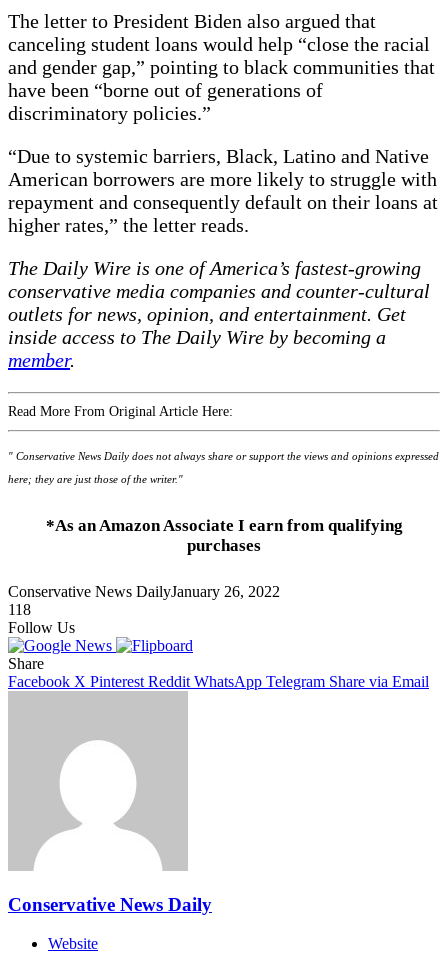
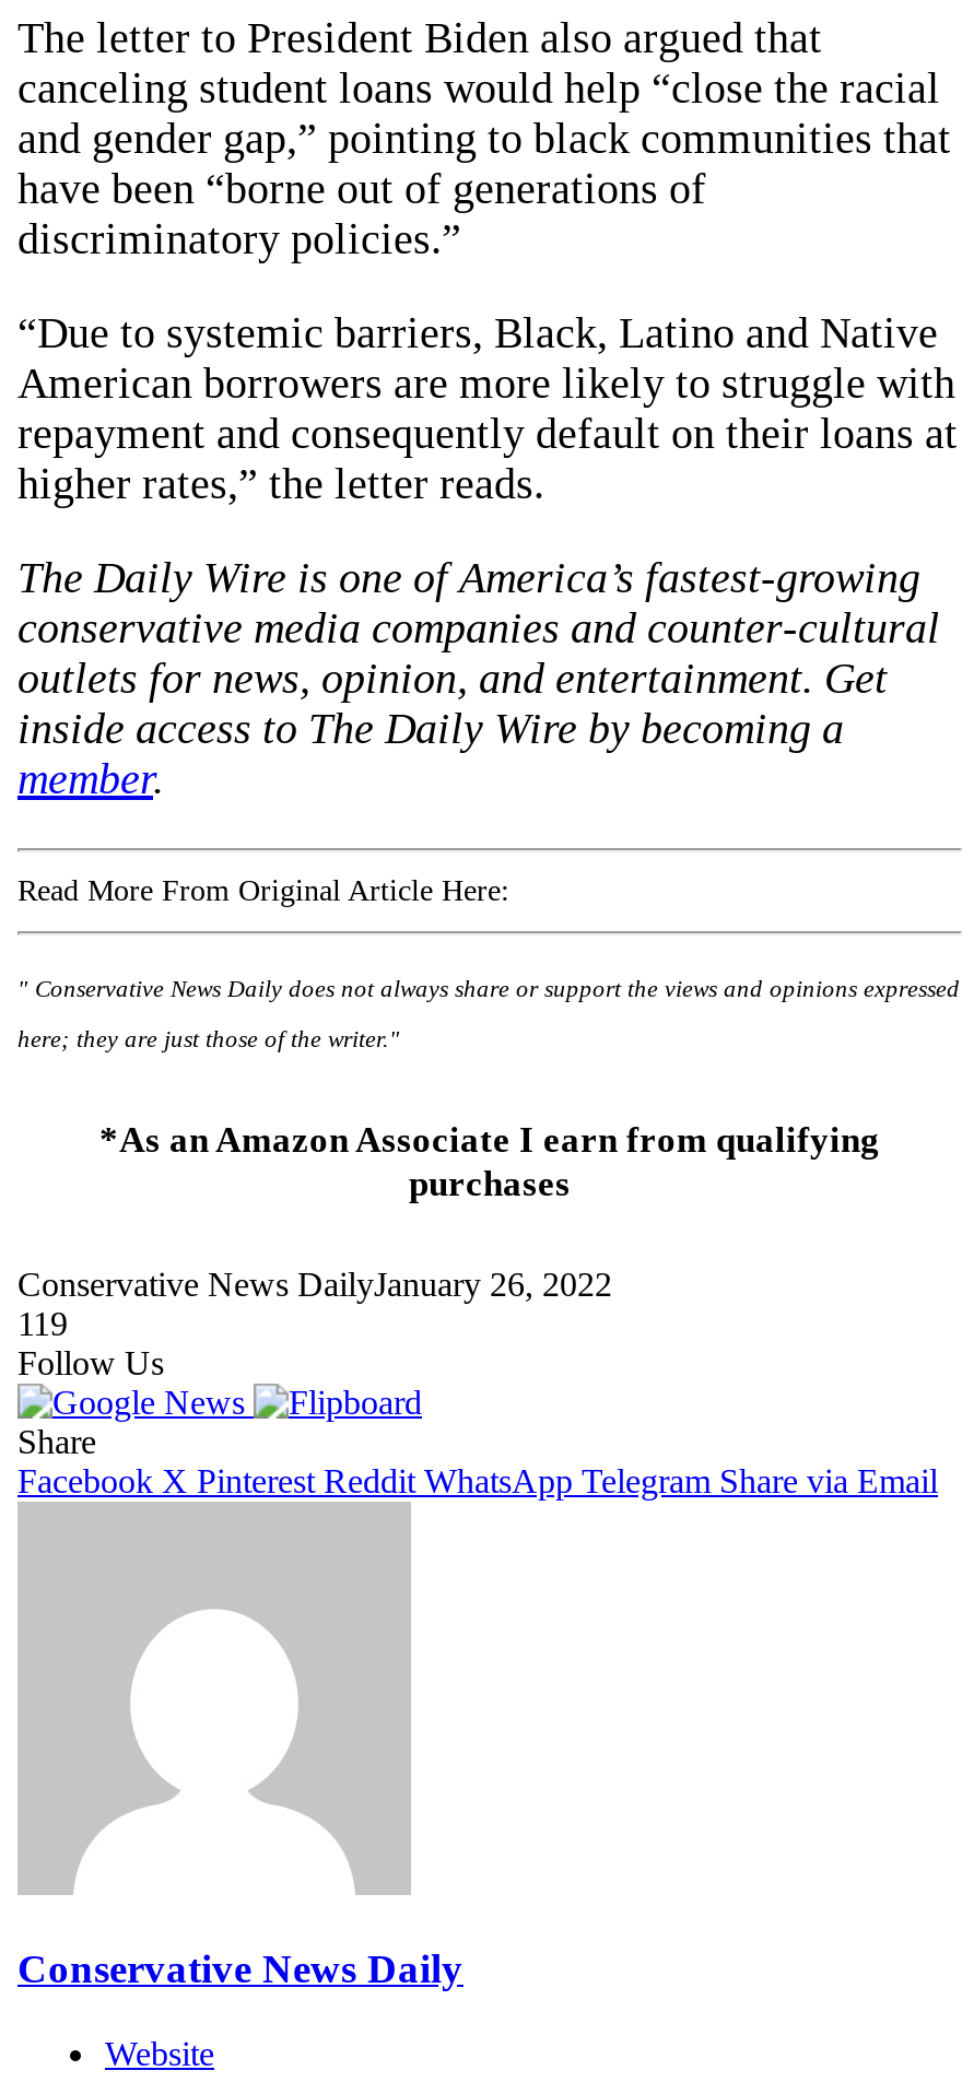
[8,601,31,618] 118 -> [17,1305,68,1343] 119

